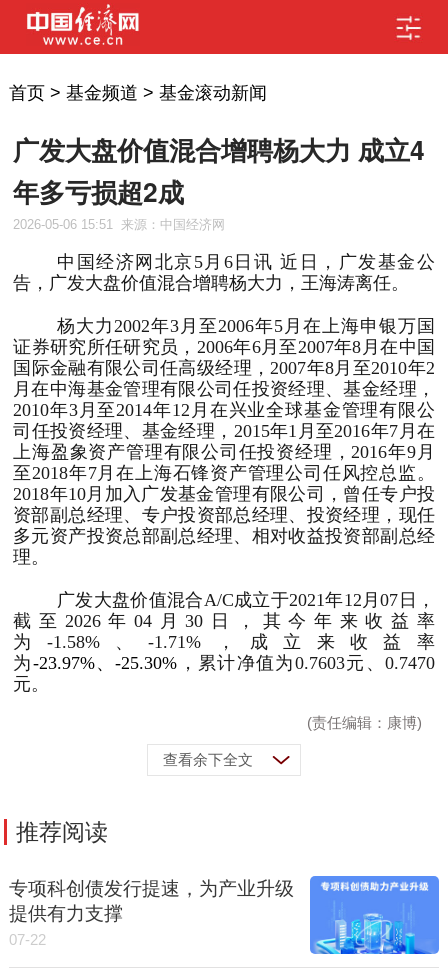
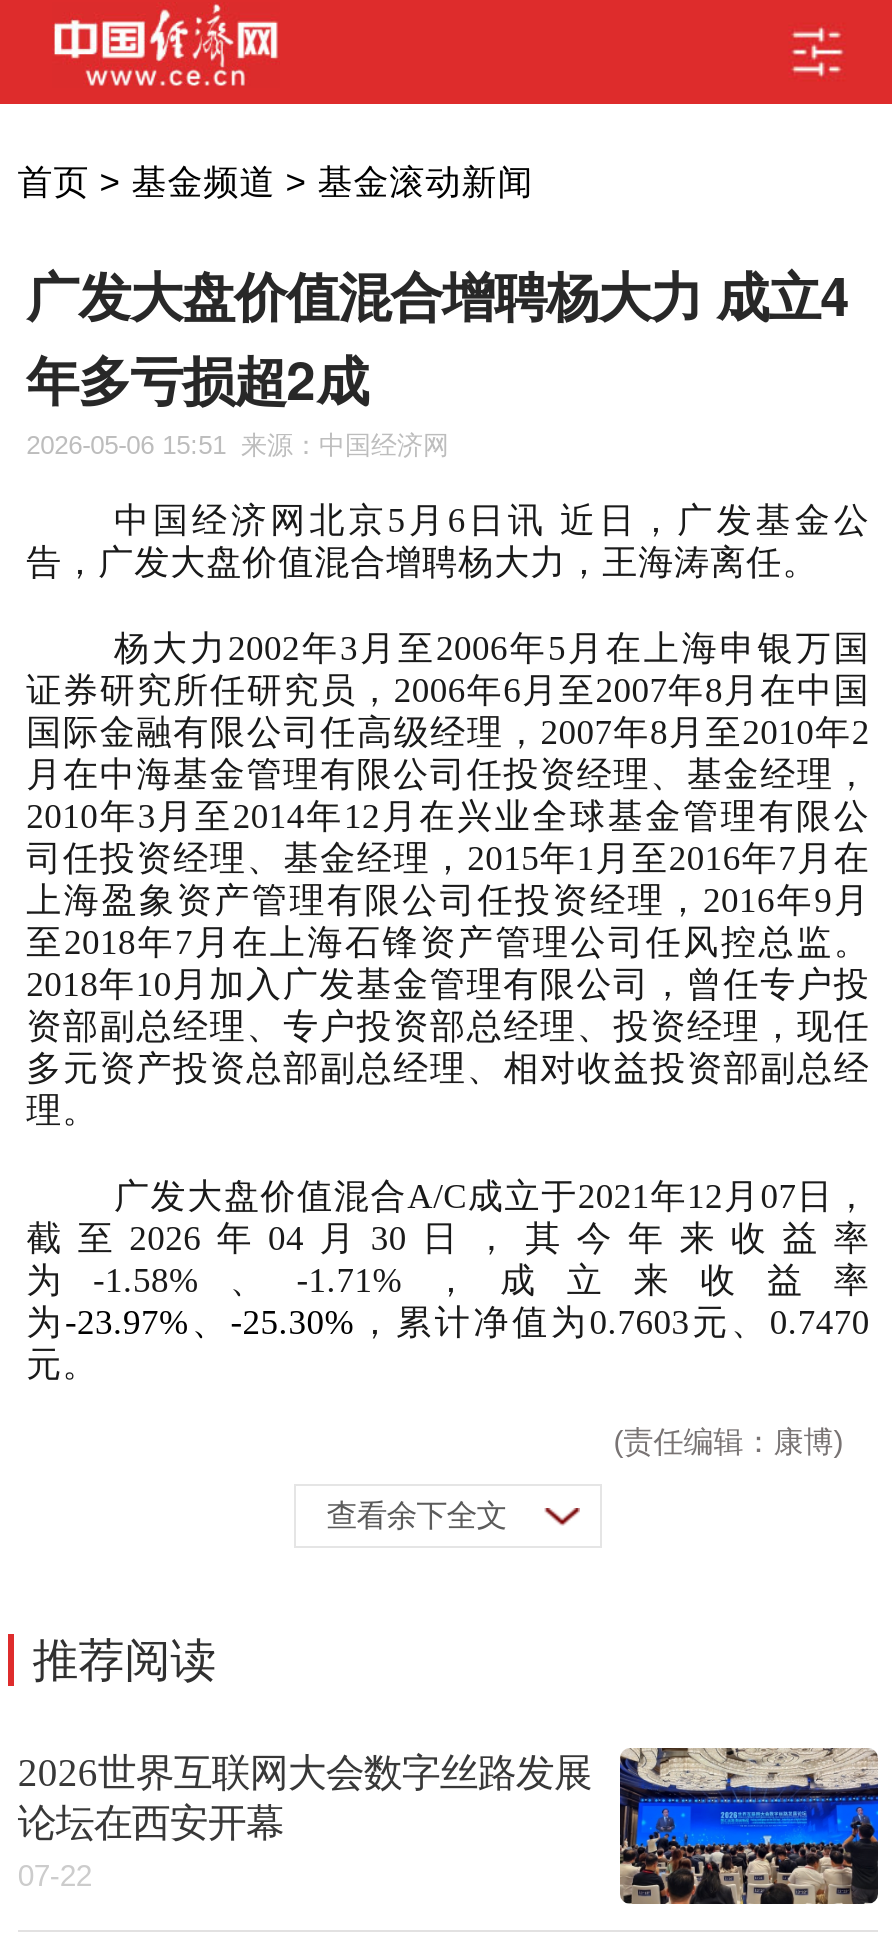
[9,875,440,955] [image] | 专项科创债发行提速，为产业升级 | 提供有力支撑 -> [18,1746,880,1906] [image] | 2026世界互联网大会数字丝路发展 | 论坛在西安开幕

